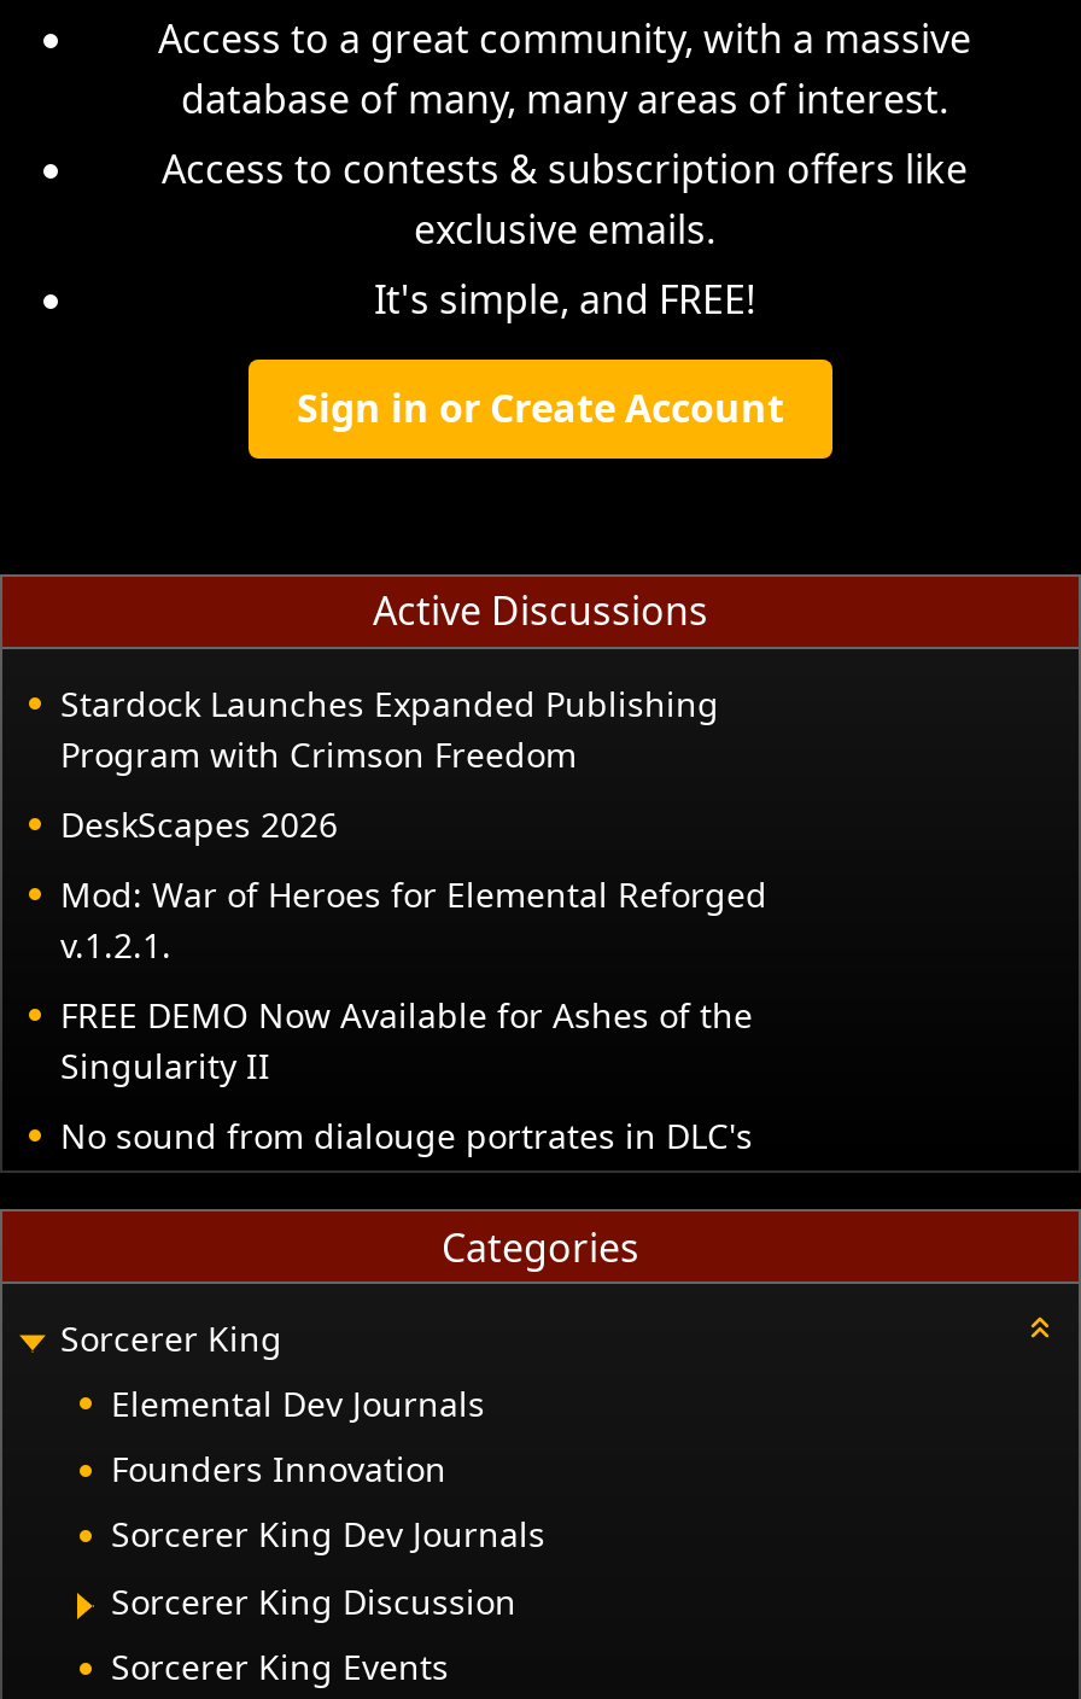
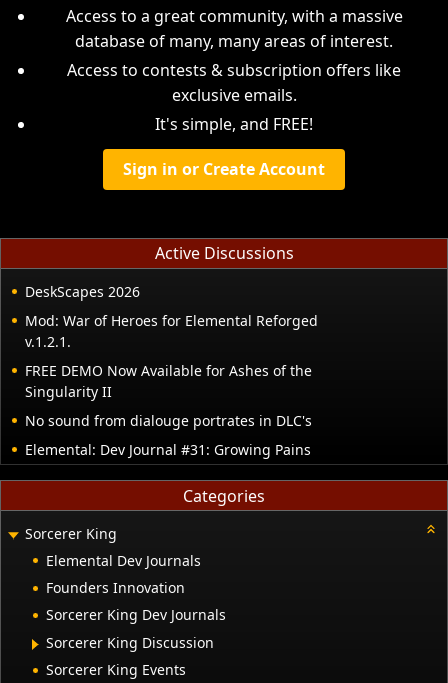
[60,681,719,777] Stardock Launches Expanded Publishing | Program with Crimson Freedom -> none
moved [60,801,767,1158] -> [25,282,318,430]: DeskScapes 2026 | Mod: War of Heroes for Elemental Reforged | v.1.2.1. | FREE DEMO Now Available for Ashes of the | Singularity II | No sound from dialouge portrates in DLC's
none -> [25,440,311,459] Elemental: Dev Journal #31: Growing Pains

